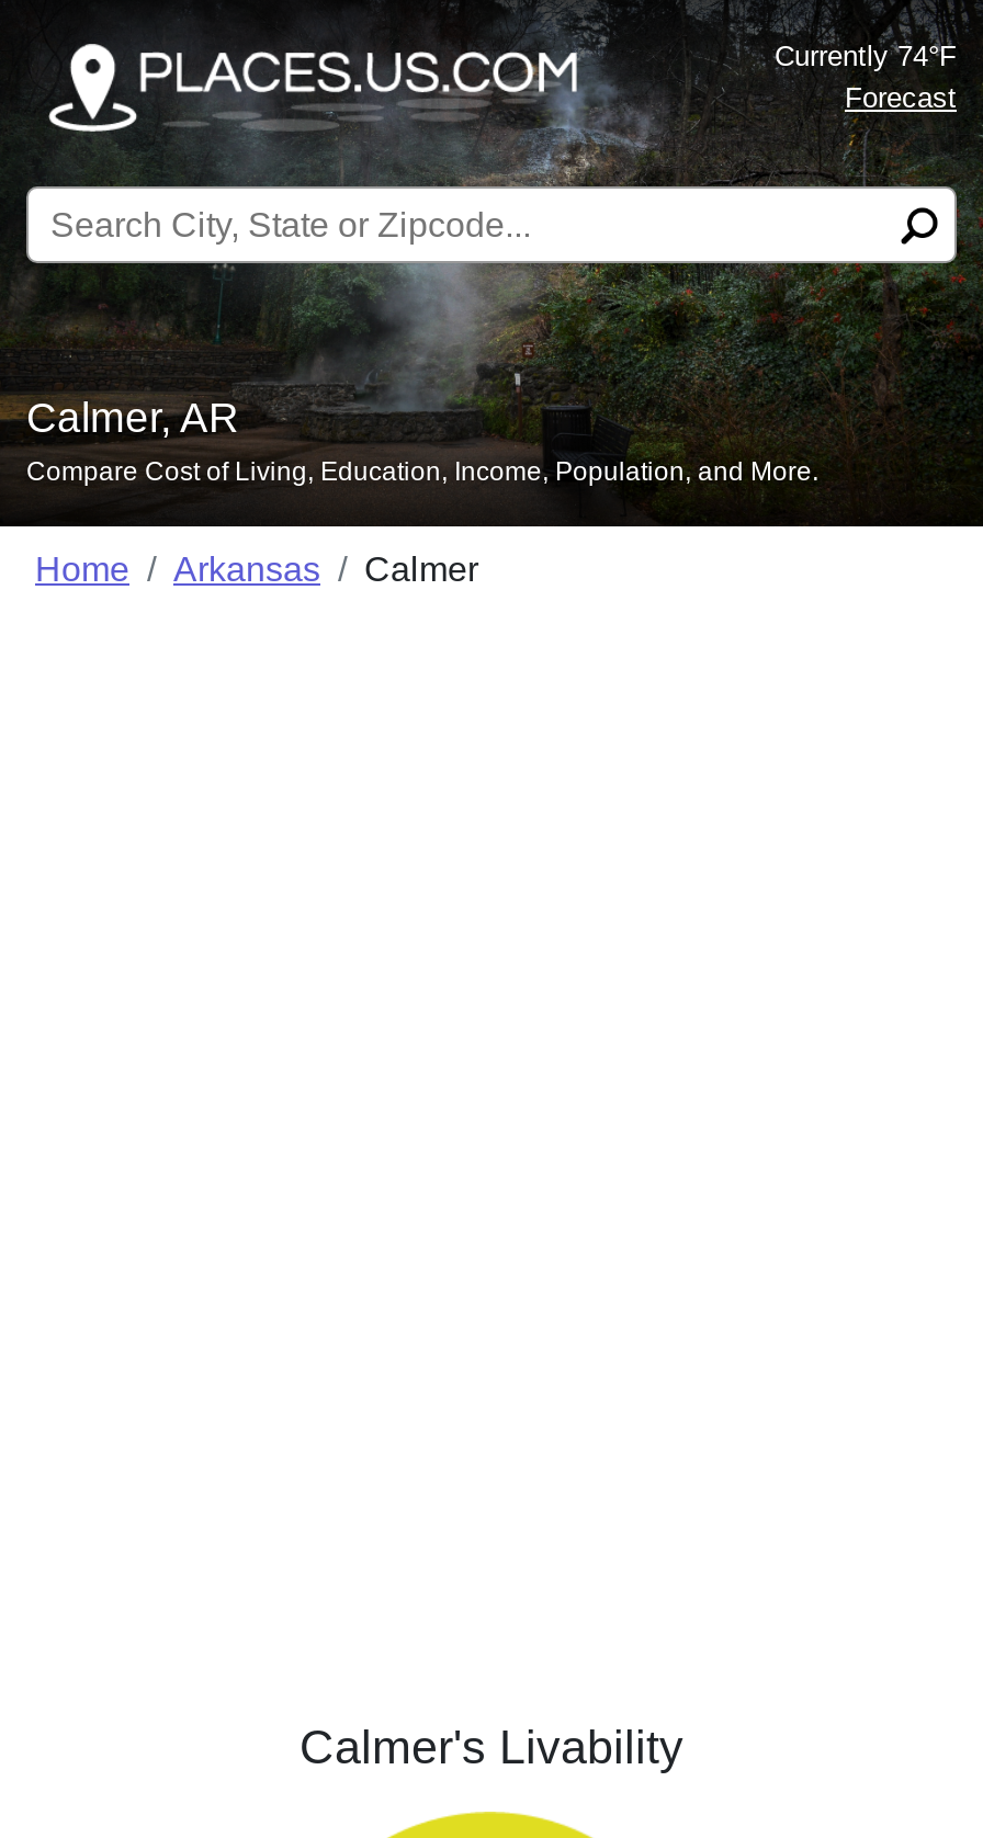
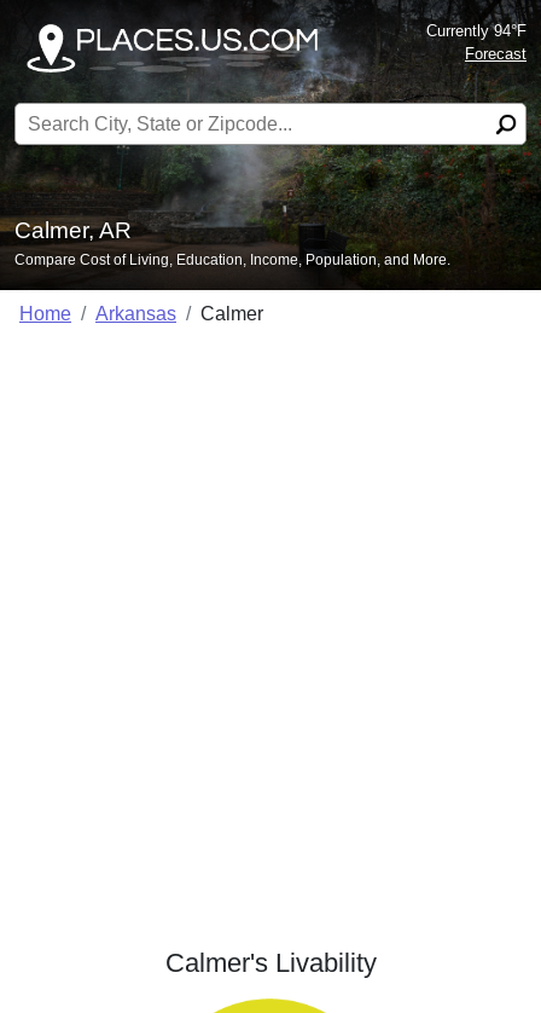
[775,39,957,72] Currently 74°F -> [426,22,527,40] Currently 94°F

